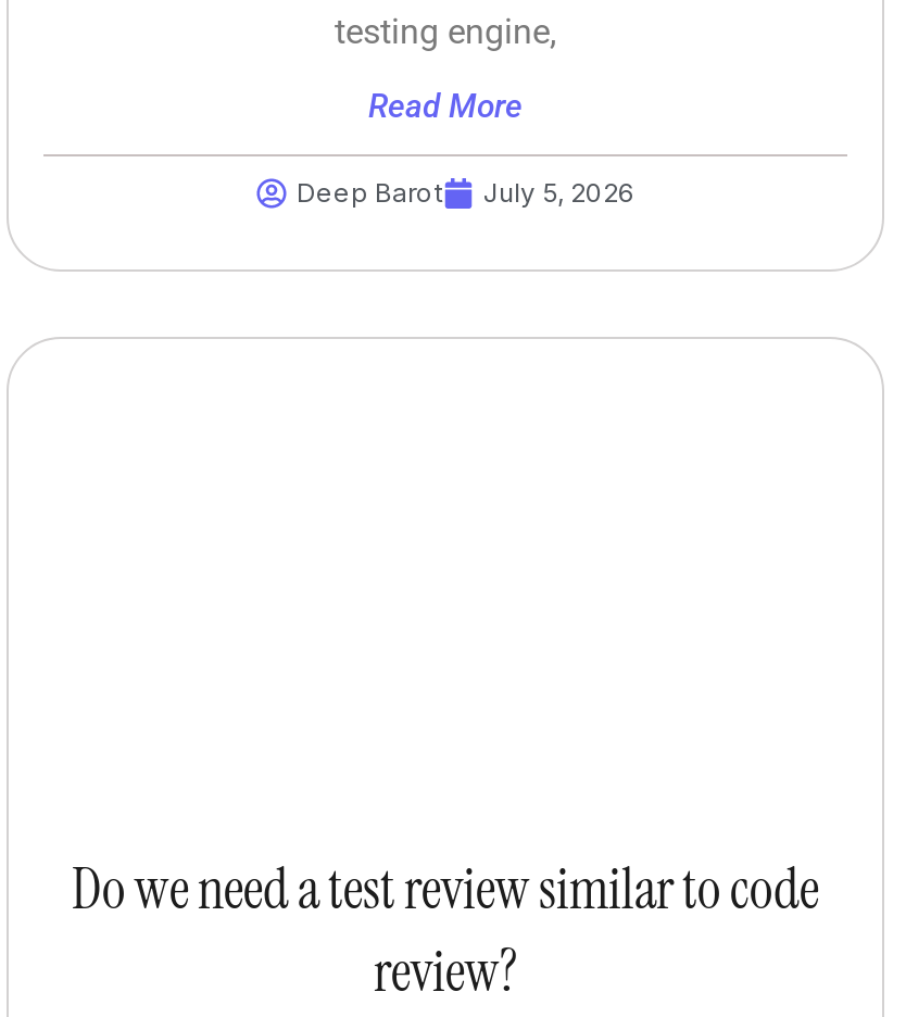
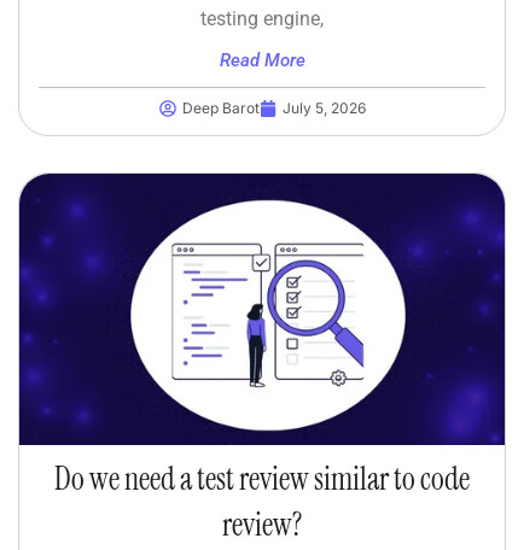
none -> [18,172,506,446] [image]

